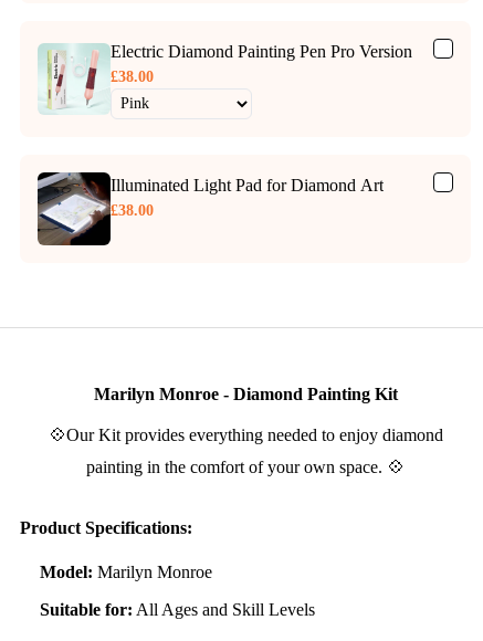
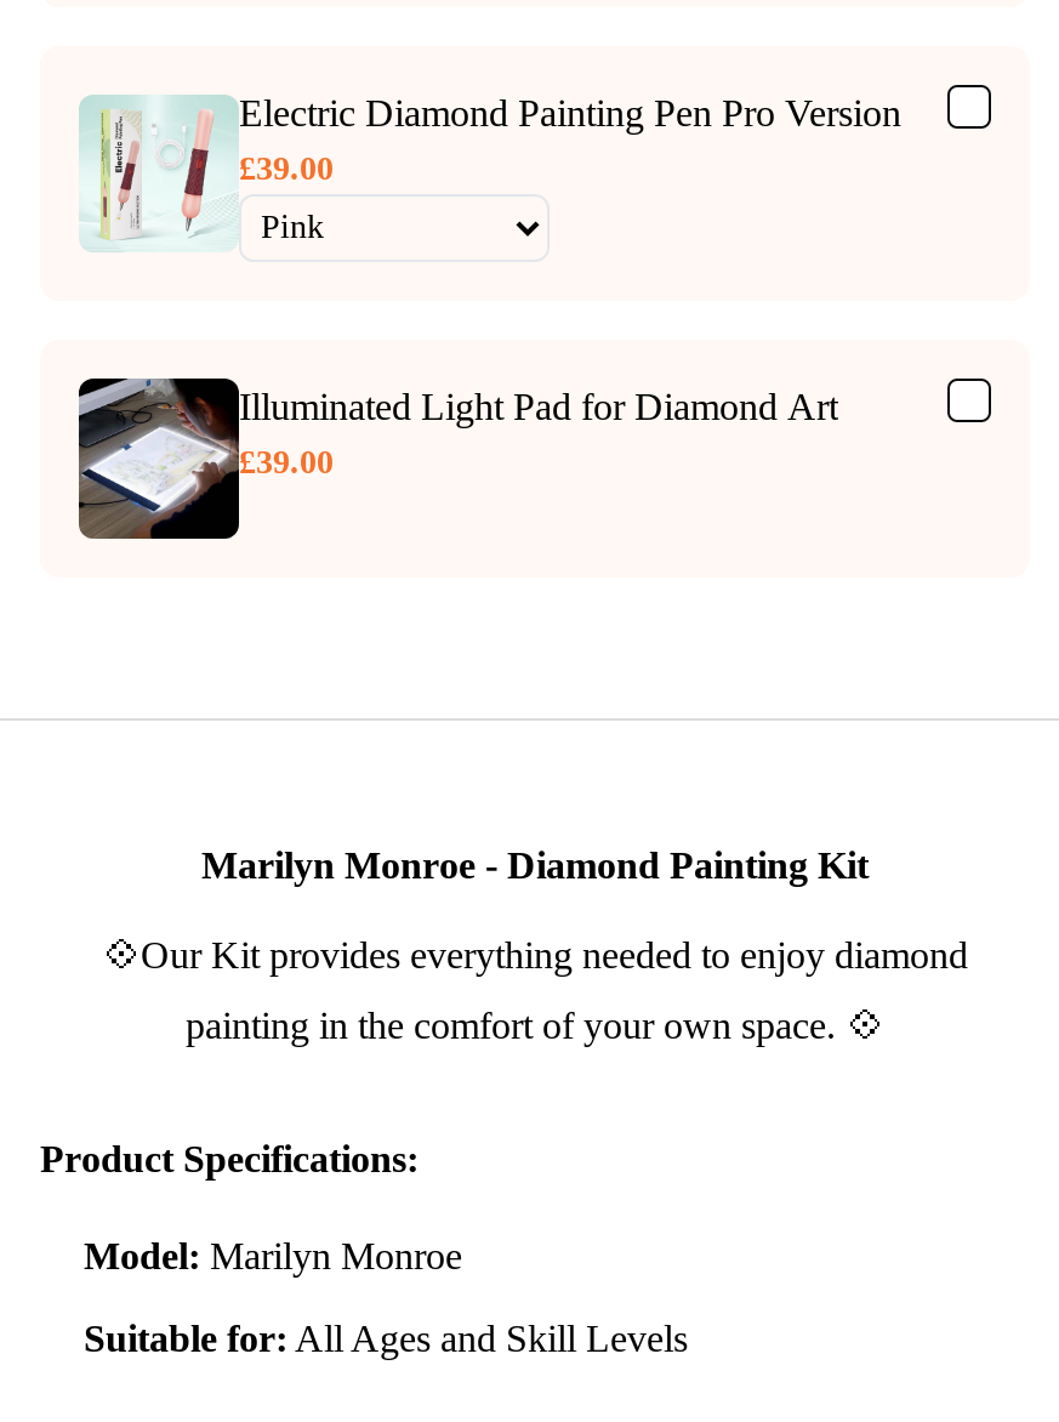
[111,69,154,85] £38.00 -> [239,150,334,187] £39.00
[111,202,154,219] £38.00 -> [239,444,334,480] £39.00

